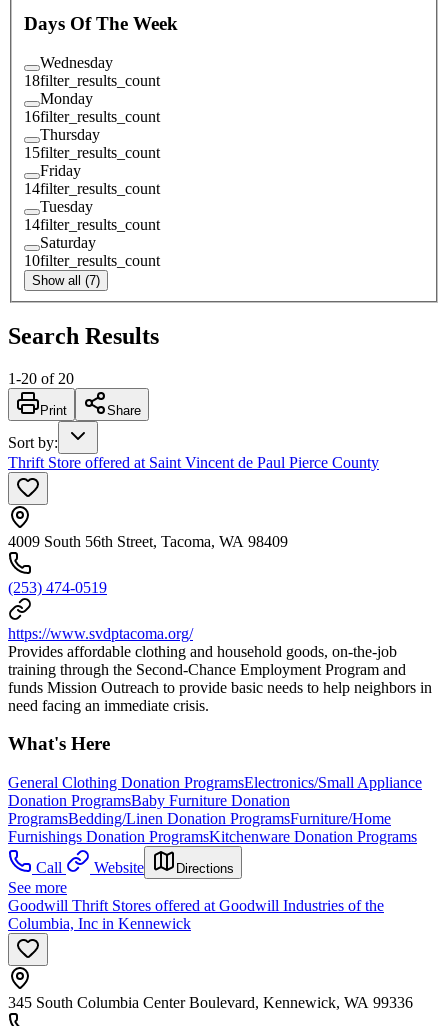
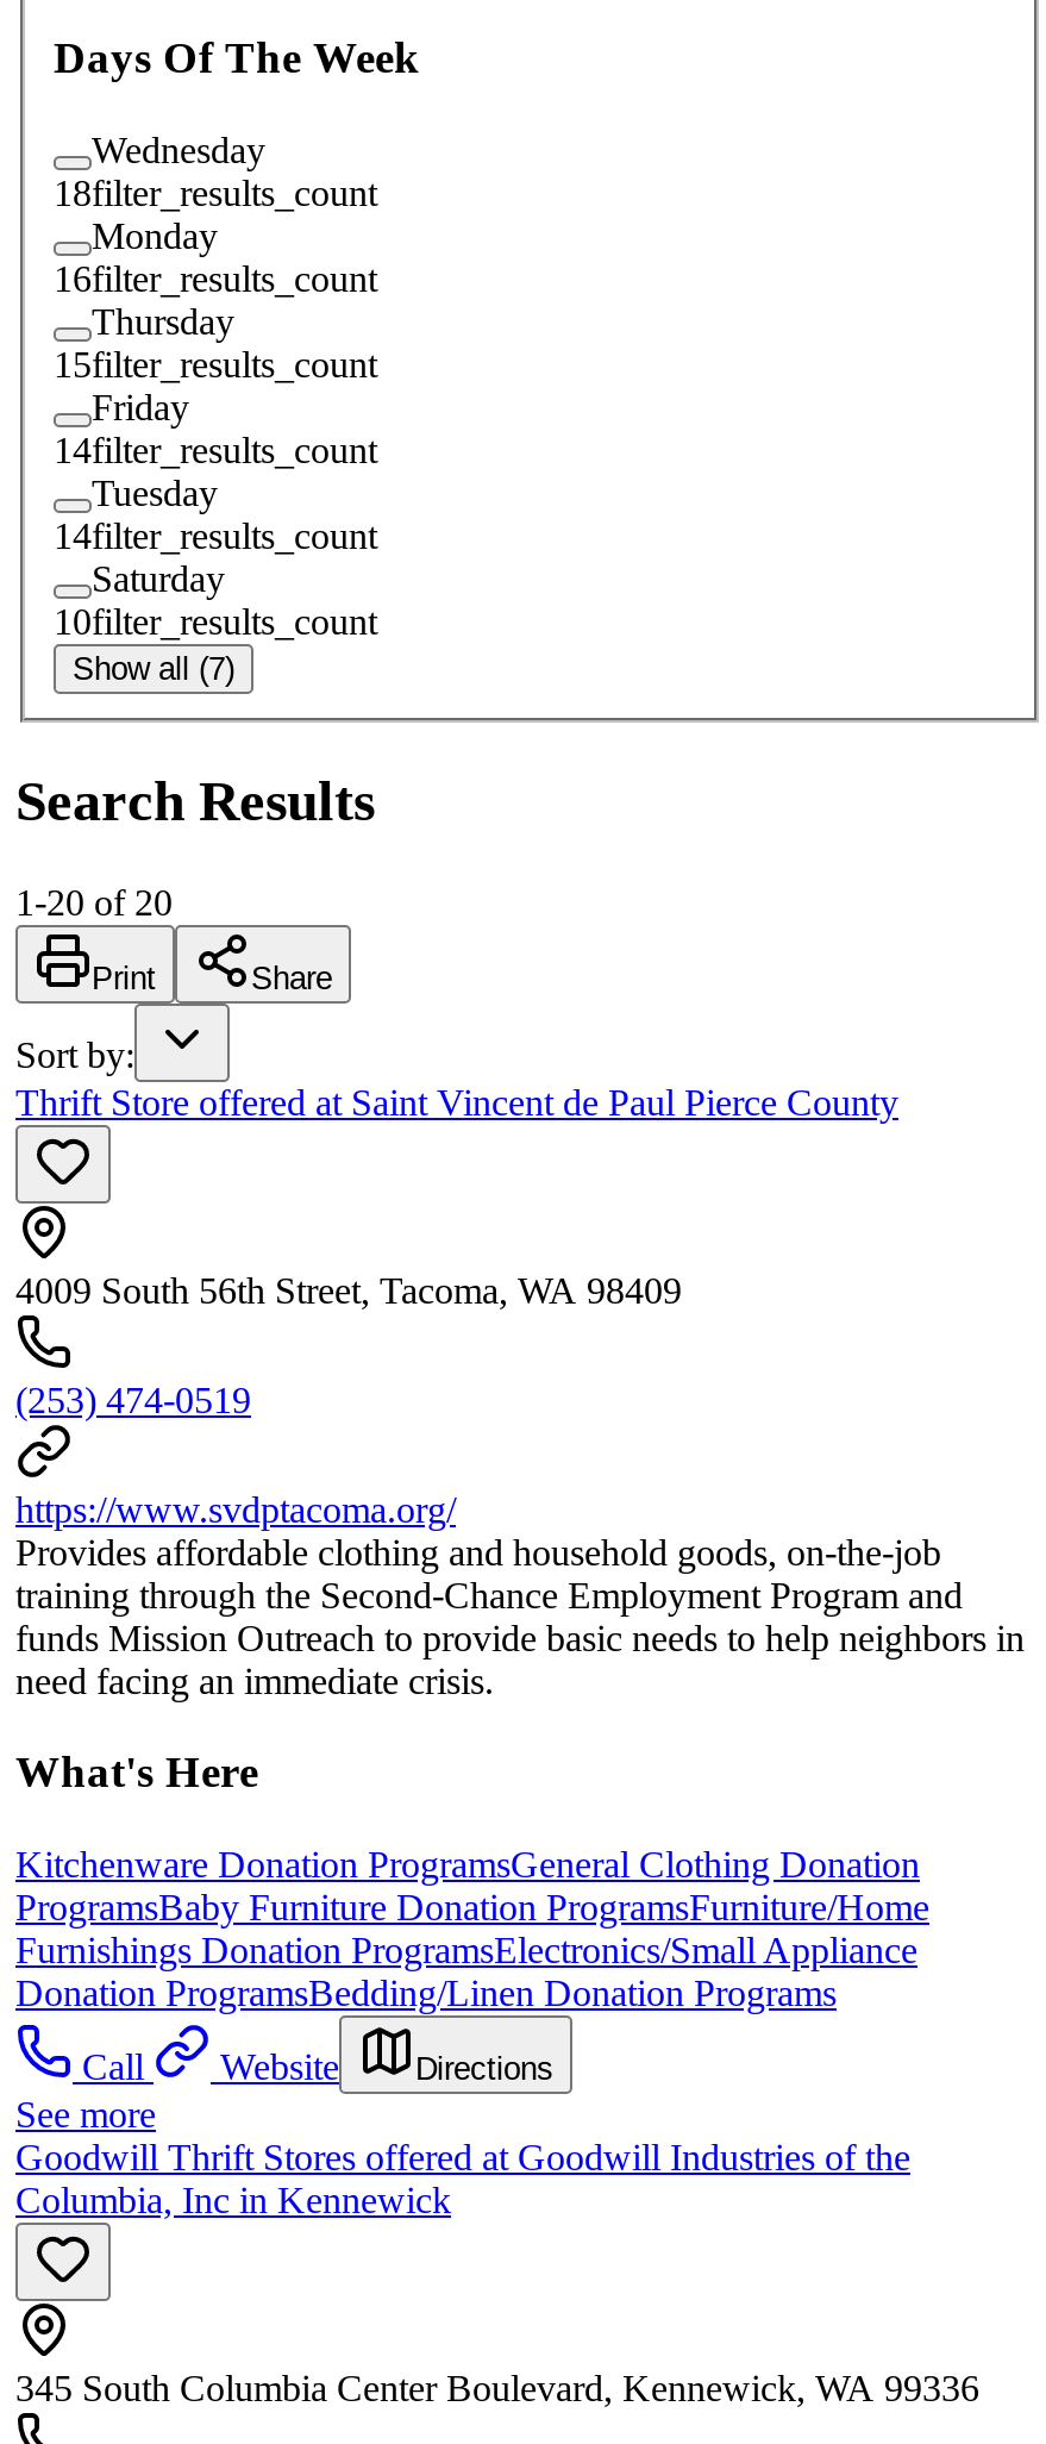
[8,774,422,845] General Clothing Donation ProgramsElectronics/Small Appliance | Donation ProgramsBaby Furniture Donation | ProgramsBedding/Linen Donation ProgramsFurniture/Home | Furnishings Donation ProgramsKitchenware Donation Programs -> [15,1844,929,2013] Kitchenware Donation ProgramsGeneral Clothing Donation | ProgramsBaby Furniture Donation ProgramsFurniture/Home | Furnishings Donation ProgramsElectronics/Small Appliance | Donation ProgramsBedding/Linen Donation Programs

